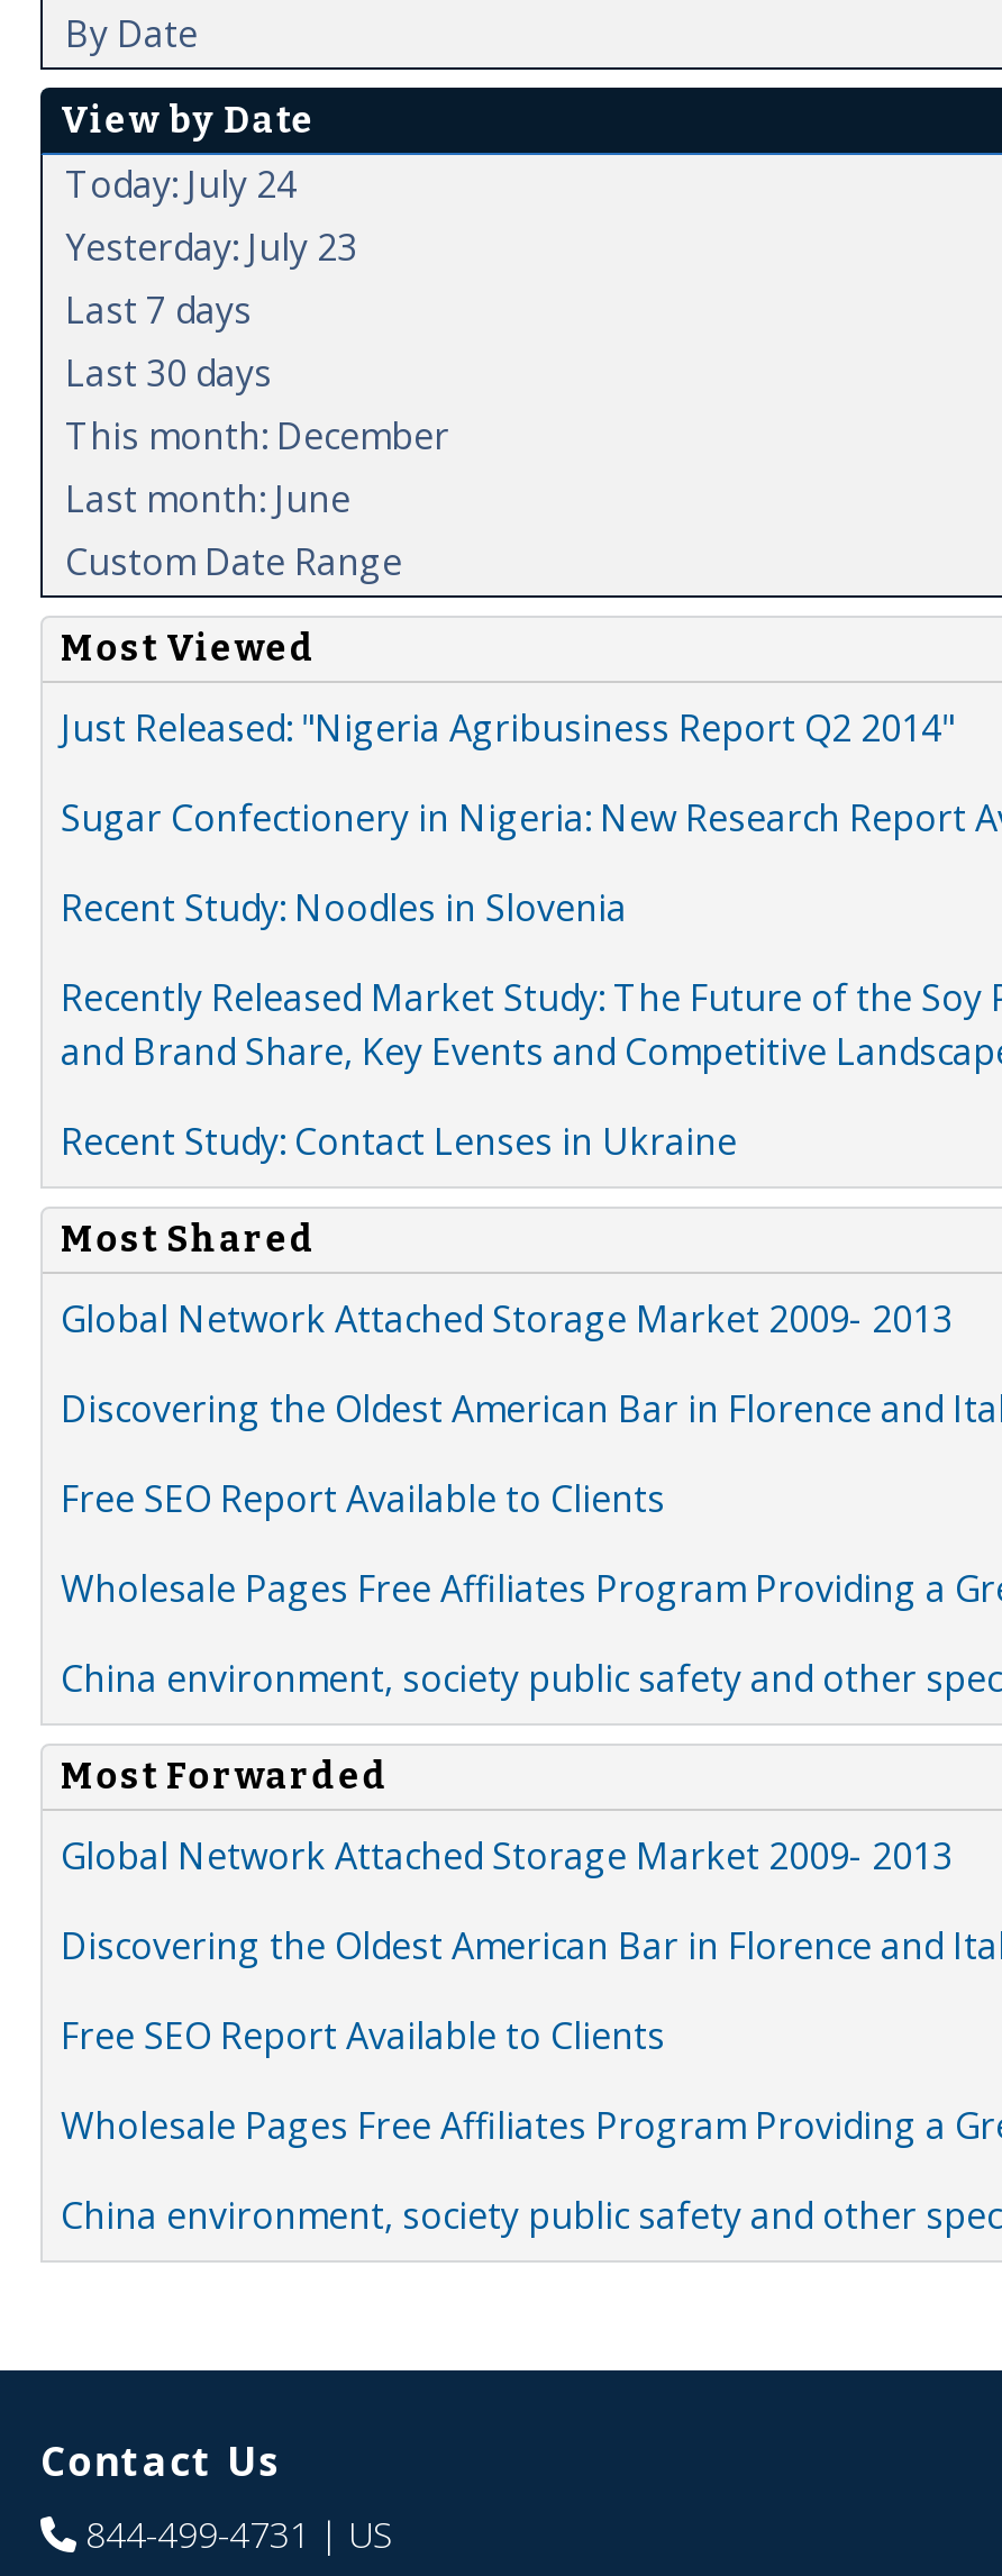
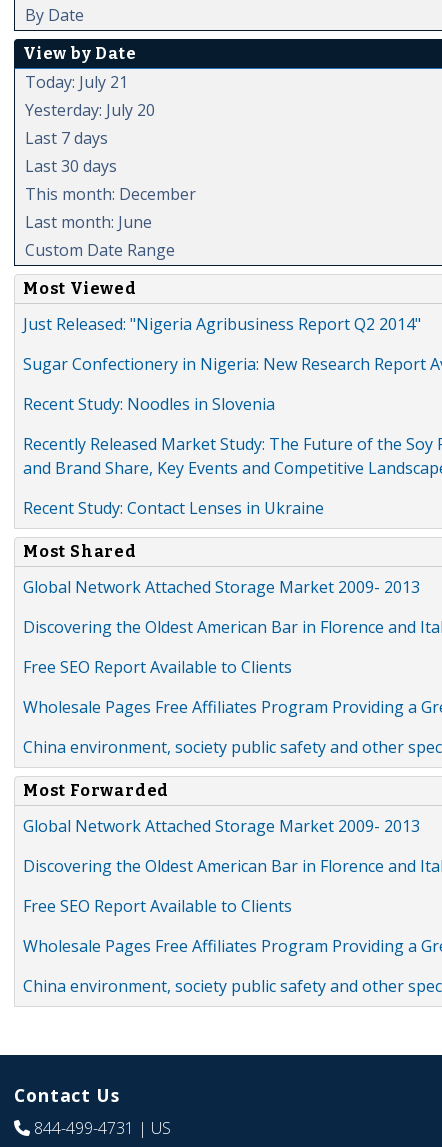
[65,160,297,210] Today: July 24 -> [25,71,128,93] Today: July 21
[65,223,357,273] Yesterday: July 23 -> [25,99,155,121] Yesterday: July 20

